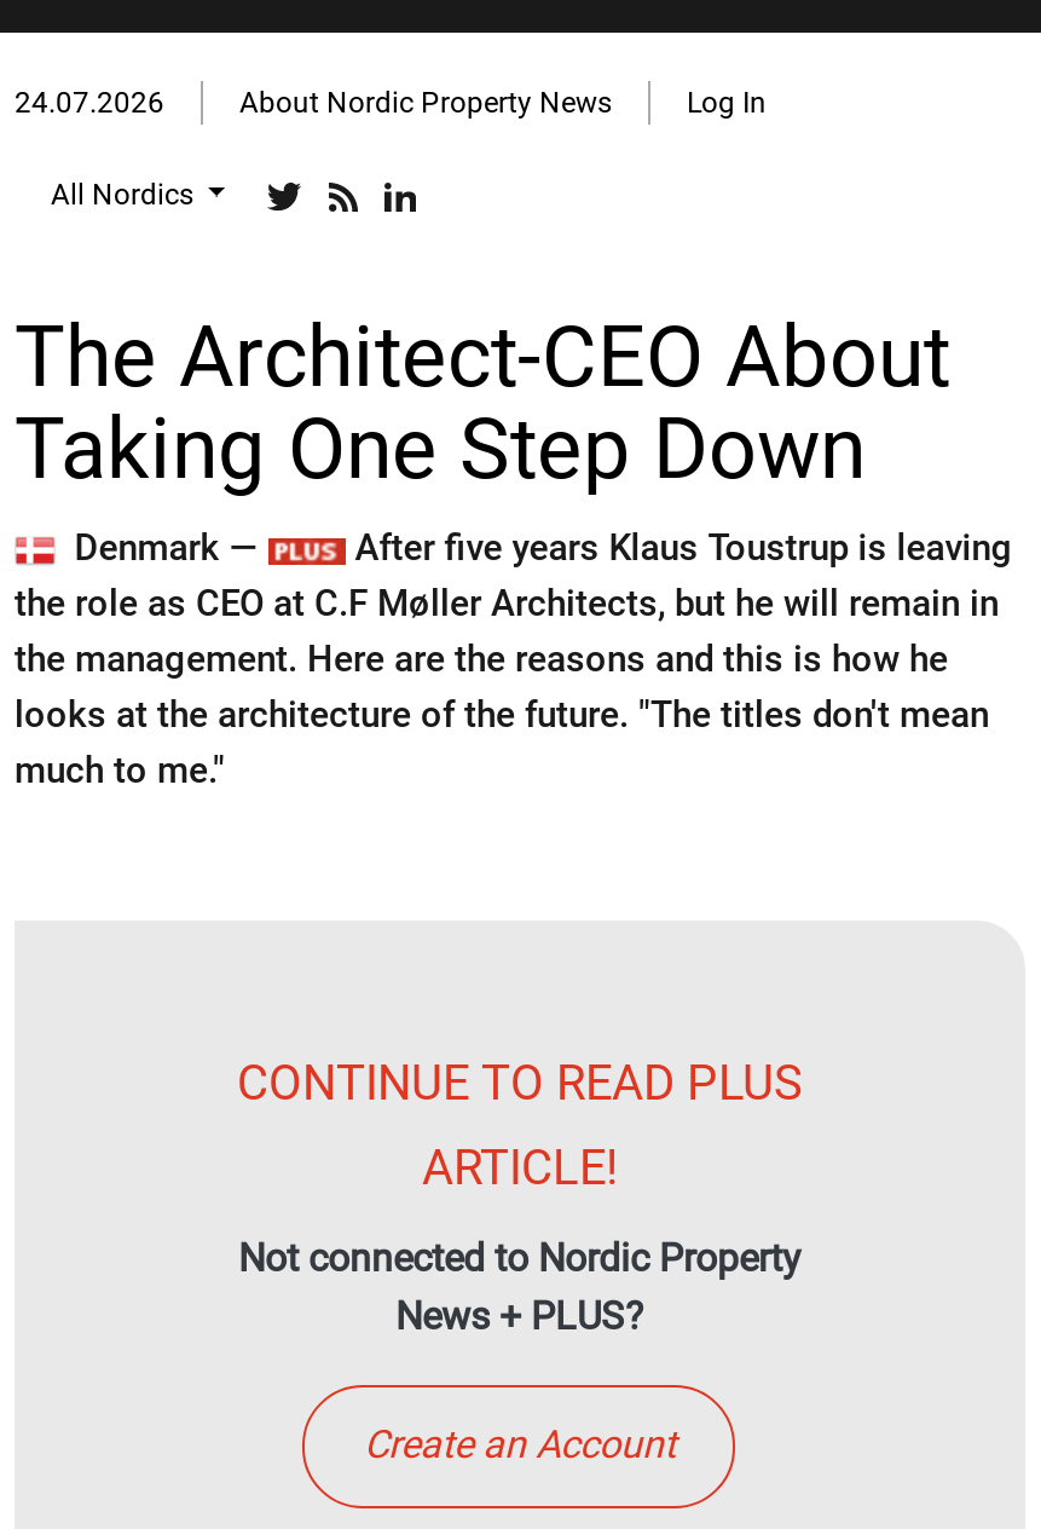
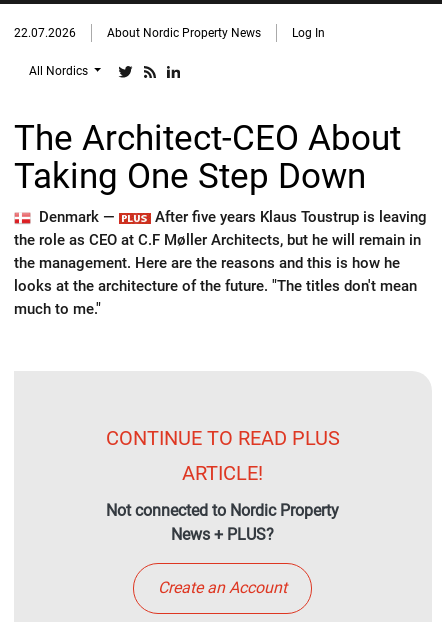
[15,86,164,120] 24.07.2026 -> [14,26,76,40] 22.07.2026

